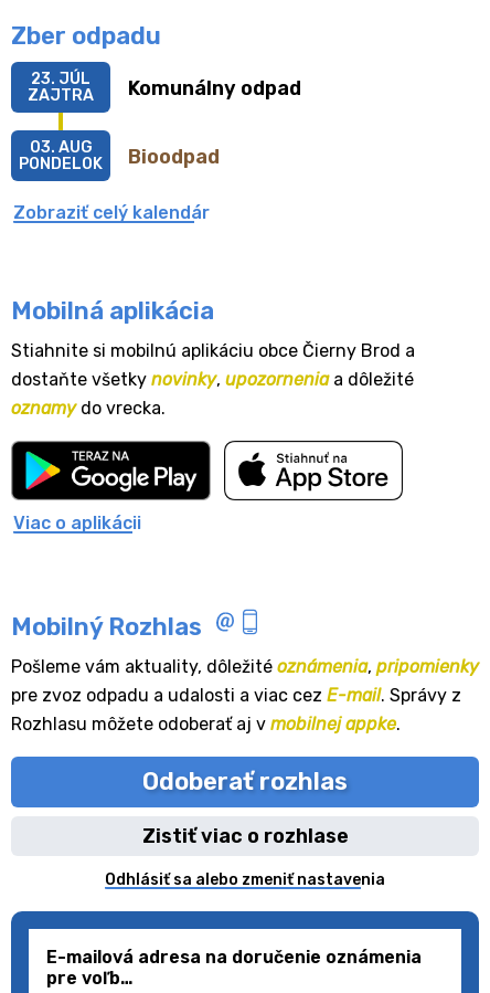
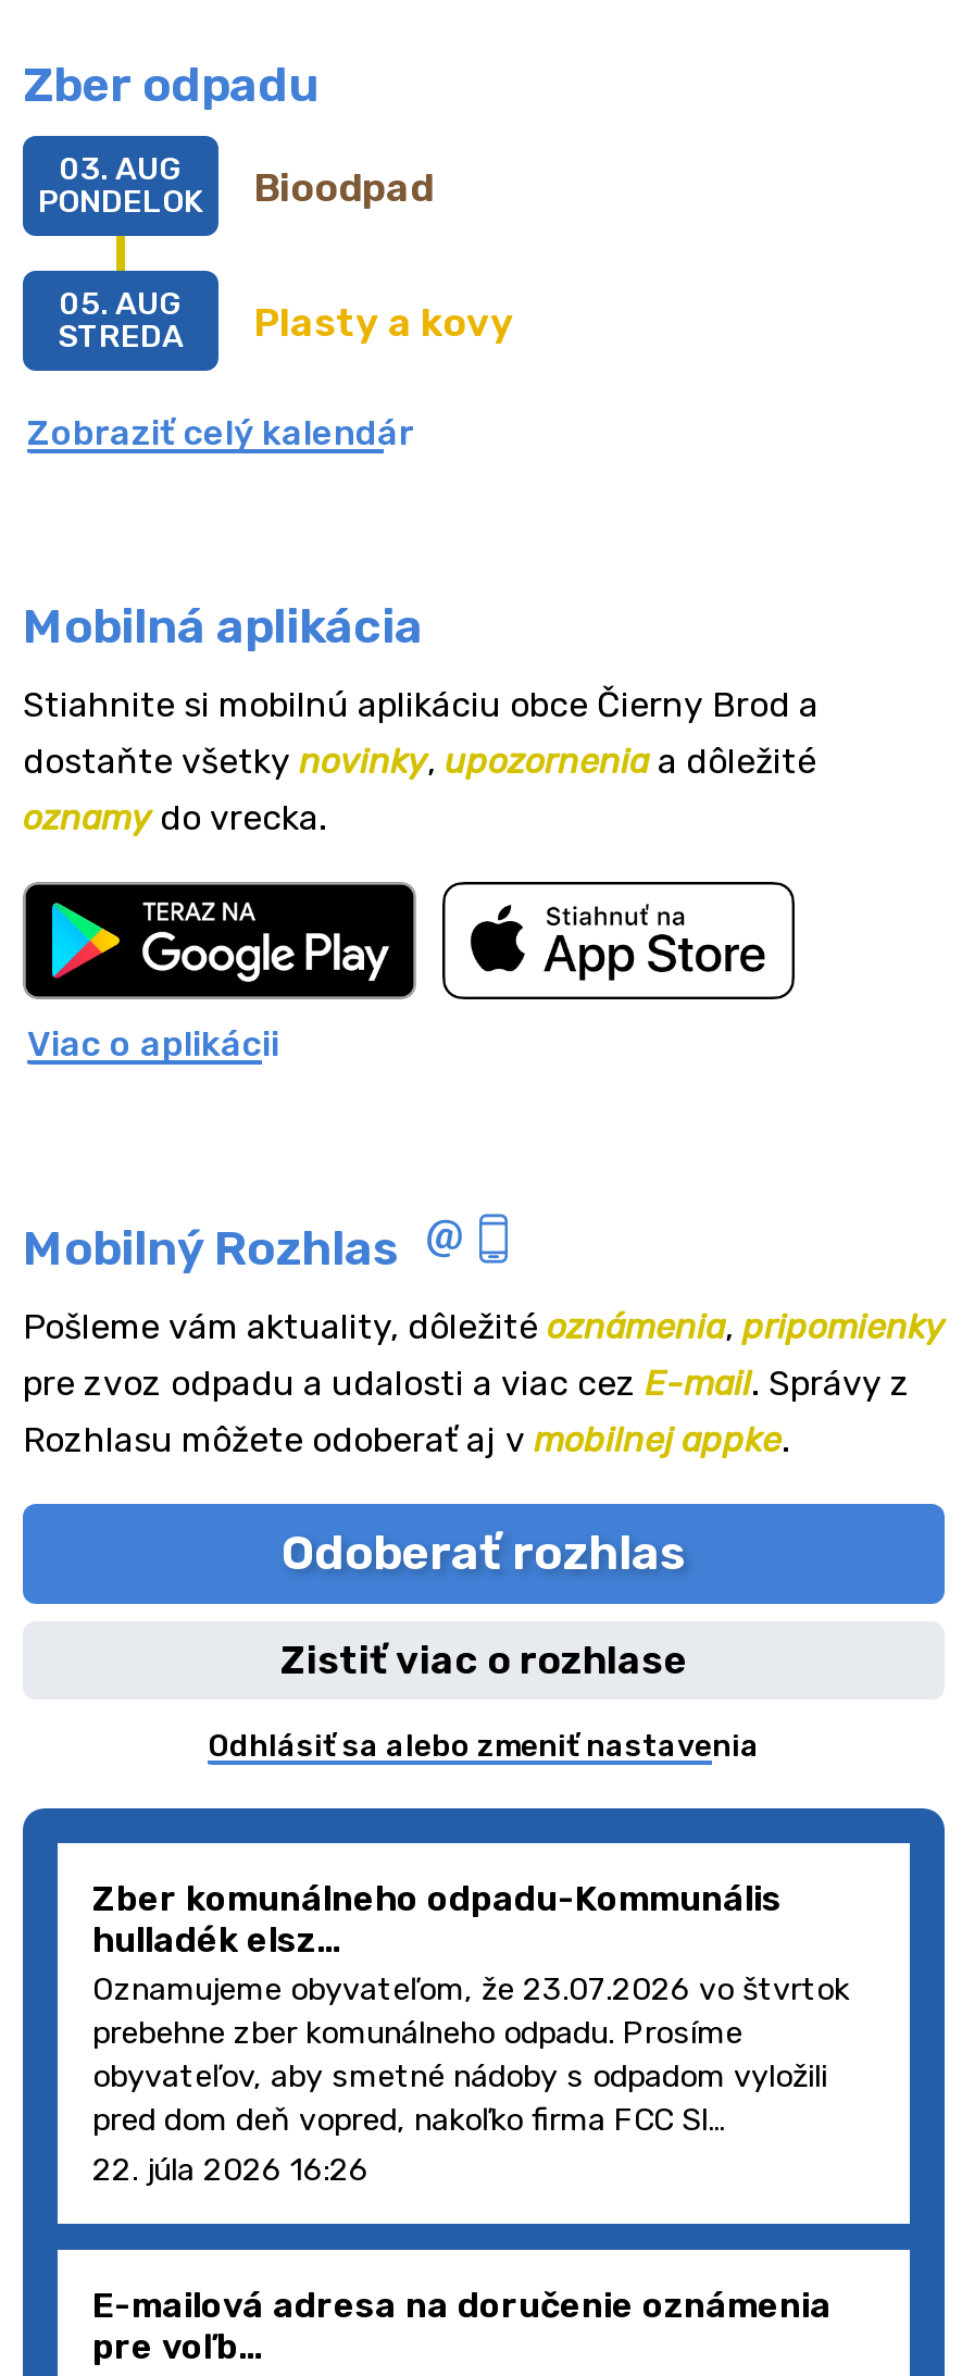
[28,70,301,105] Komunálny odpad | 23. JÚL | ZAJTRA -> none
moved [19,138,220,173] -> [38,151,434,221]: Bioodpad | 03. AUG | PONDELOK
none -> [58,286,514,356] Plasty a kovy | 05. AUG | STREDA
none -> [92,1878,849,2189] Zber komunálneho odpadu-Kommunális | hulladék elsz… | Oznamujeme obyvateľom, že 23.07.2026 vo štvrtok | prebehne zber komunálneho odpadu. Prosíme | obyvateľov, aby smetné nádoby s odpadom vyložili | pred dom deň vopred, nakoľko firma FCC Sl… | 22. júla 2026 16:26

